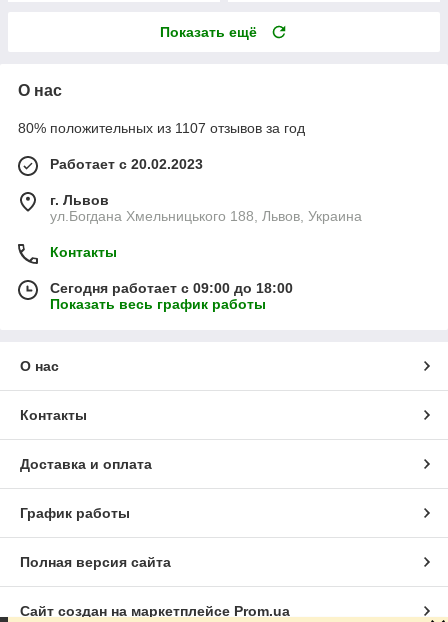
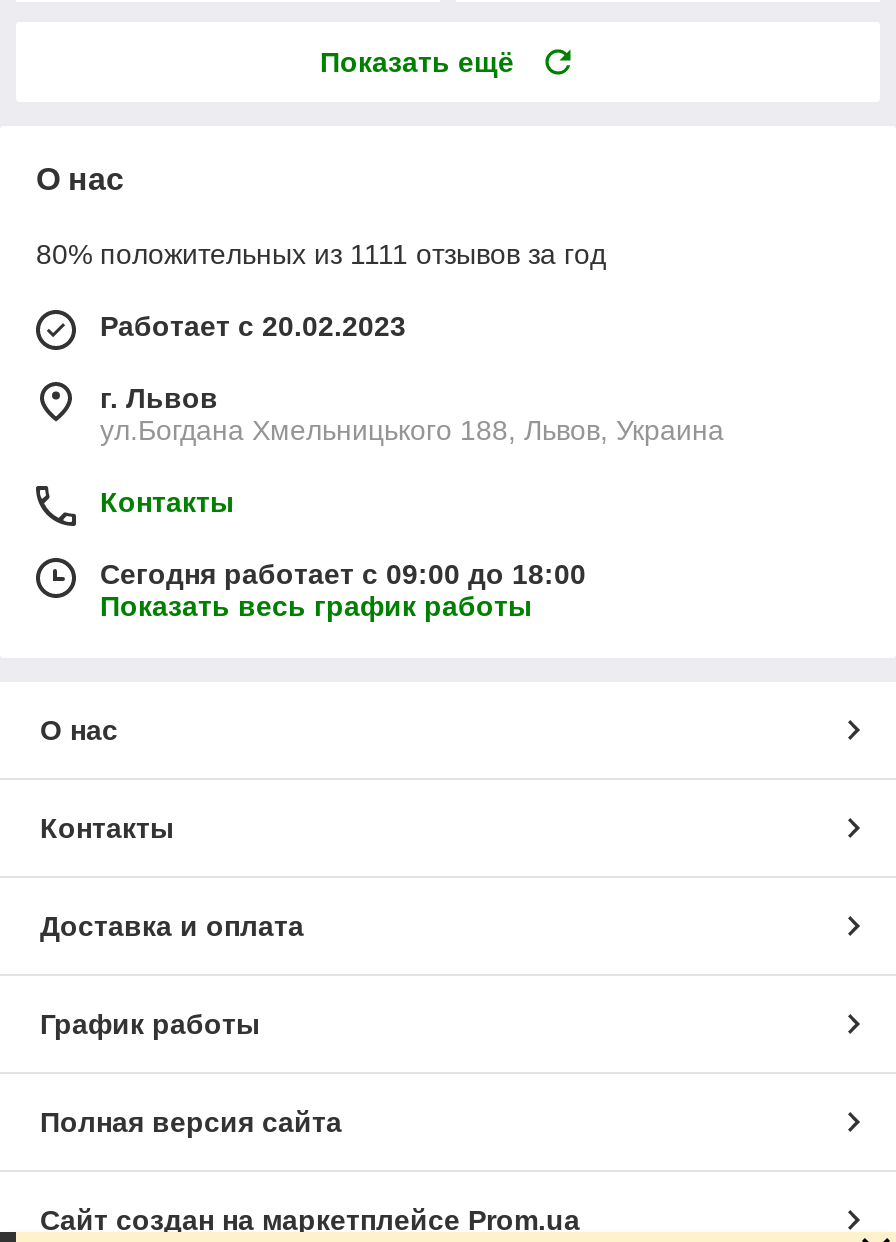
[18,120,305,136] 80% положительных из 1107 отзывов за год -> [36,238,606,270] 80% положительных из 1111 отзывов за год

